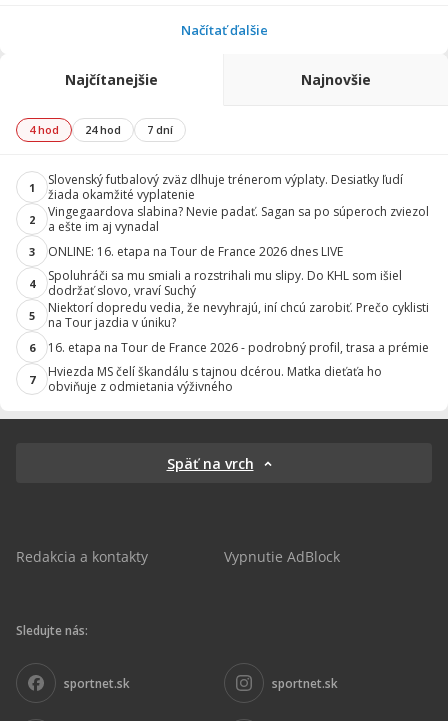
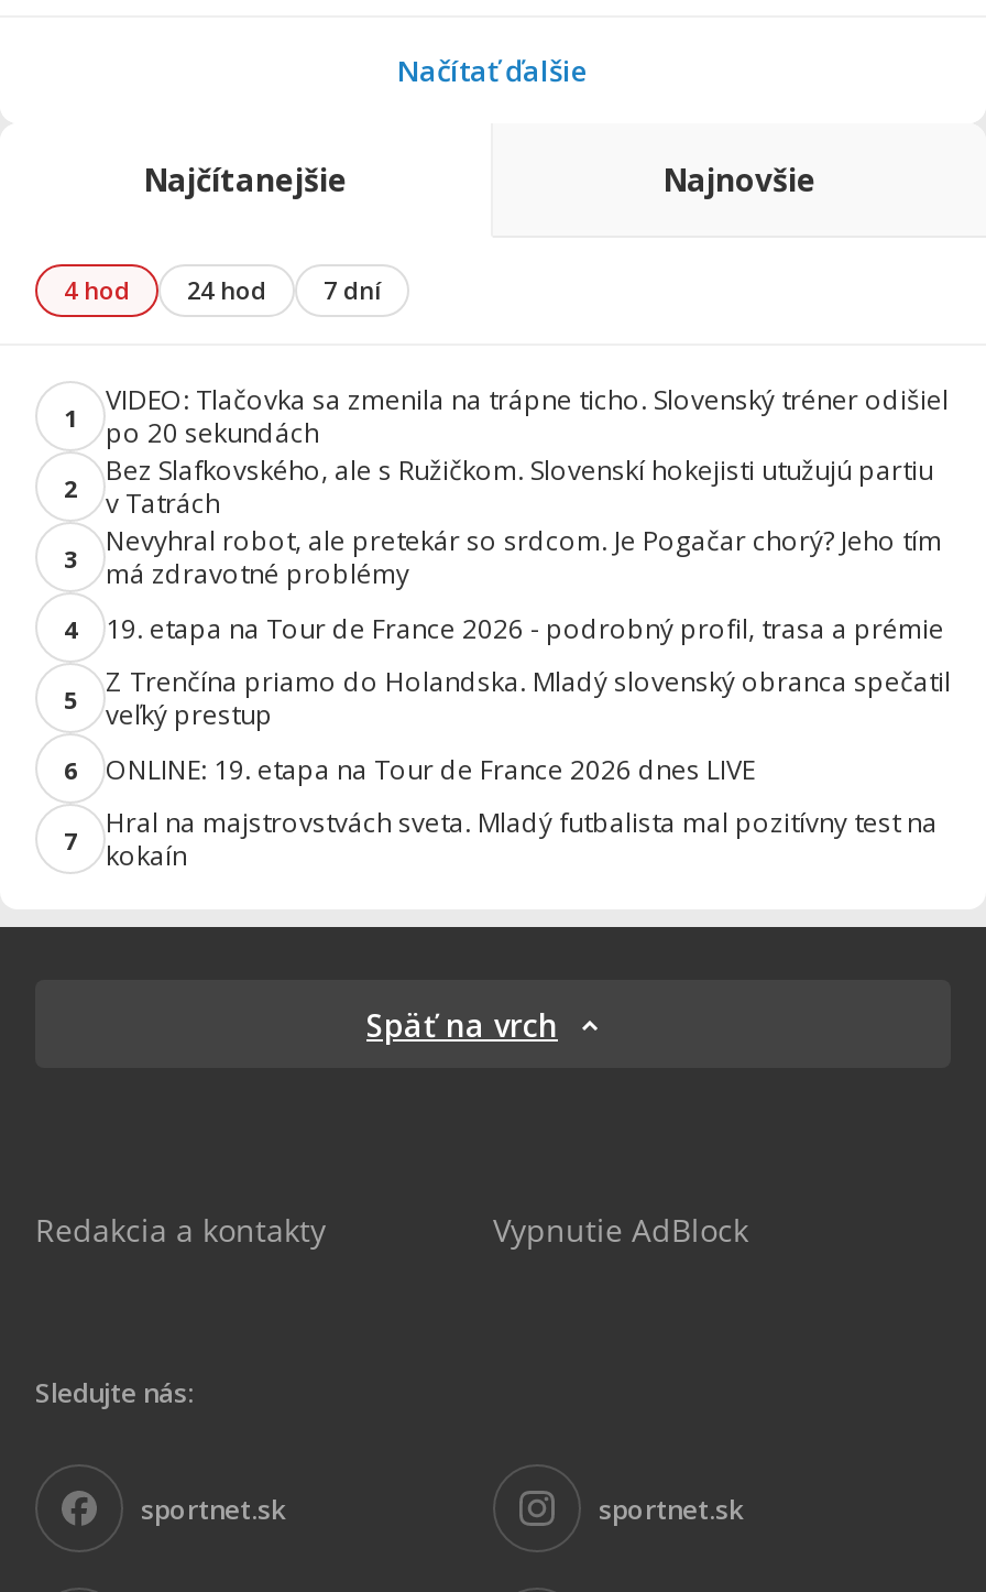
[48,171,403,203] Slovenský futbalový zväz dlhuje trénerom výplaty. Desiatky ľudí | žiada okamžité vyplatenie -> [106,381,949,451] VIDEO: Tlačovka sa zmenila na trápne ticho. Slovenský tréner odišiel | po 20 sekundách
[48,203,429,235] Vingegaardova slabina? Nevie padať. Sagan sa po súperoch zviezol | a ešte im aj vynadal -> [106,451,933,522] Bez Slafkovského, ale s Ružičkom. Slovenskí hokejisti utužujú partiu | v Tatrách
[48,242,343,259] ONLINE: 16. etapa na Tour de France 2026 dnes LIVE -> [106,522,942,592] Nevyhral robot, ale pretekár so srdcom. Je Pogačar chorý? Jeho tím | má zdravotné problémy
[48,267,402,299] Spoluhráči sa mu smiali a rozstrihali mu slipy. Do KHL som išiel | dodržať slovo, vraví Suchý -> [106,609,944,646] 19. etapa na Tour de France 2026 - podrobný profil, trasa a prémie
[48,299,429,331] Niektorí dopredu vedia, že nevyhrajú, iní chcú zarobiť. Prečo cyklisti | na Tour jazdia v úniku? -> [106,663,951,733] Z Trenčína priamo do Holandska. Mladý slovenský obranca spečatil | veľký prestup
[48,338,429,355] 16. etapa na Tour de France 2026 - podrobný profil, trasa a prémie -> [106,750,755,787] ONLINE: 19. etapa na Tour de France 2026 dnes LIVE
[48,363,382,395] Hviezda MS čelí škandálu s tajnou dcérou. Matka dieťaťa ho | obviňuje z odmietania výživného -> [106,804,938,874] Hral na majstrovstvách sveta. Mladý futbalista mal pozitívny test na | kokaín

